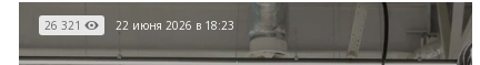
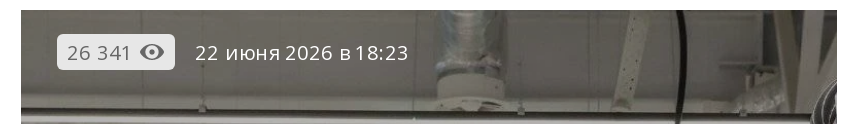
[44,18,234,33] 26 321 22 июня 2026 в 18:23 -> [67,38,409,66] 26 341 22 июня 2026 в 18:23

